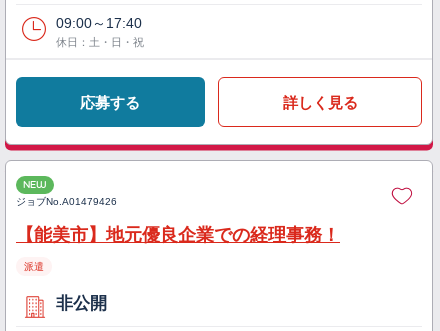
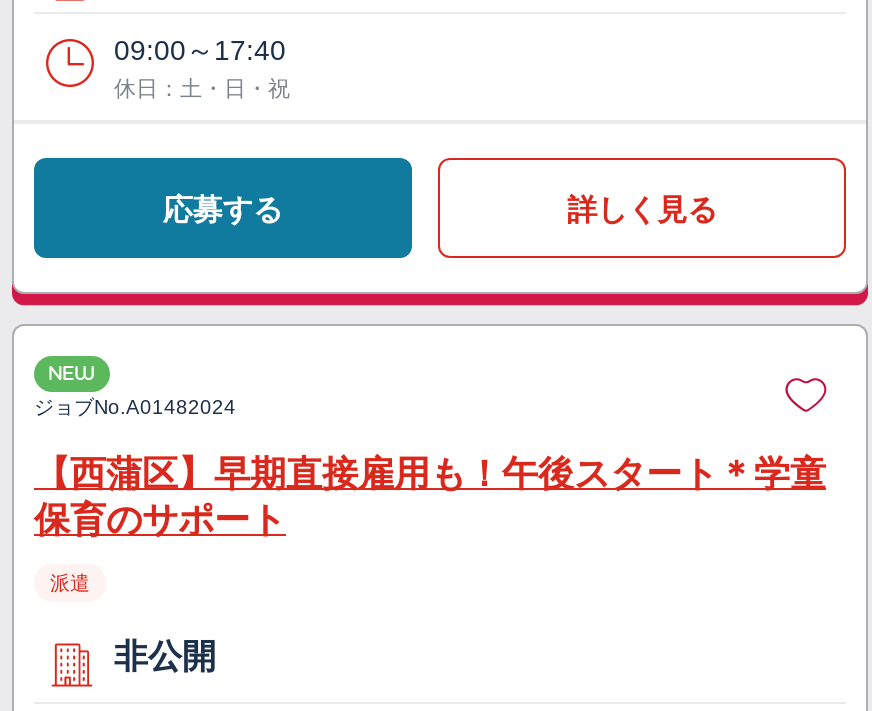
[16,196,117,207] ジョブNo. A01479426 -> [34,397,236,419] ジョブNo. A01482024
[16,225,340,245] 【能美市】地元優良企業での経理事務！ -> [34,455,826,541] 【西蒲区】早期直接雇用も！午後スタート＊学童 | 保育のサポート

